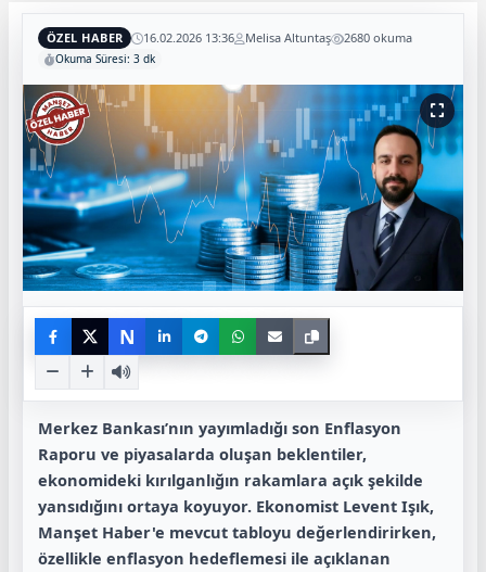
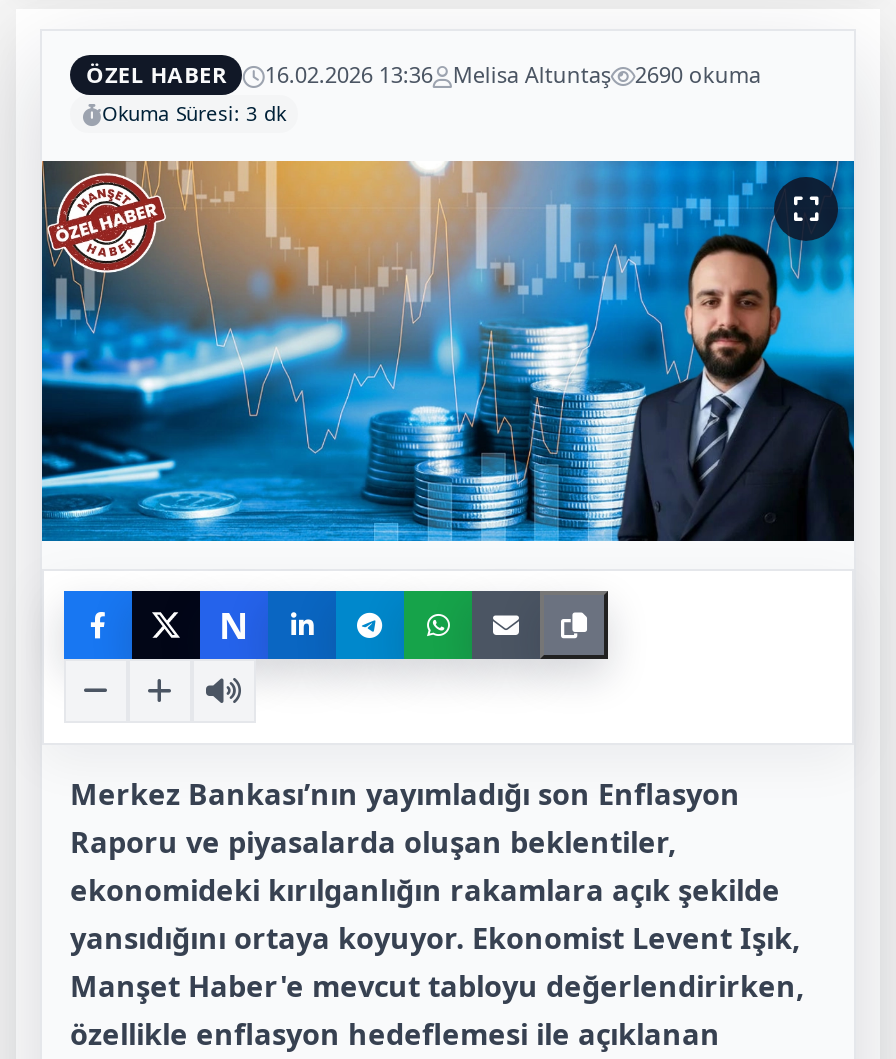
[47,29,413,46] ÖZEL HABER 16.02.2026 13:36 Melisa Altuntaş 2680 okuma -> [86,59,761,89] ÖZEL HABER 16.02.2026 13:36 Melisa Altuntaş 2690 okuma

